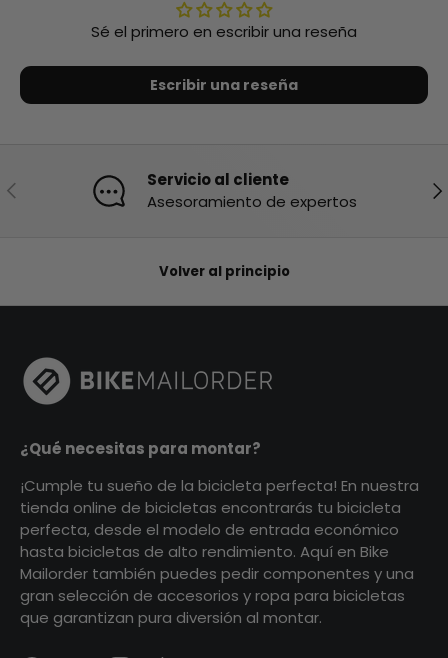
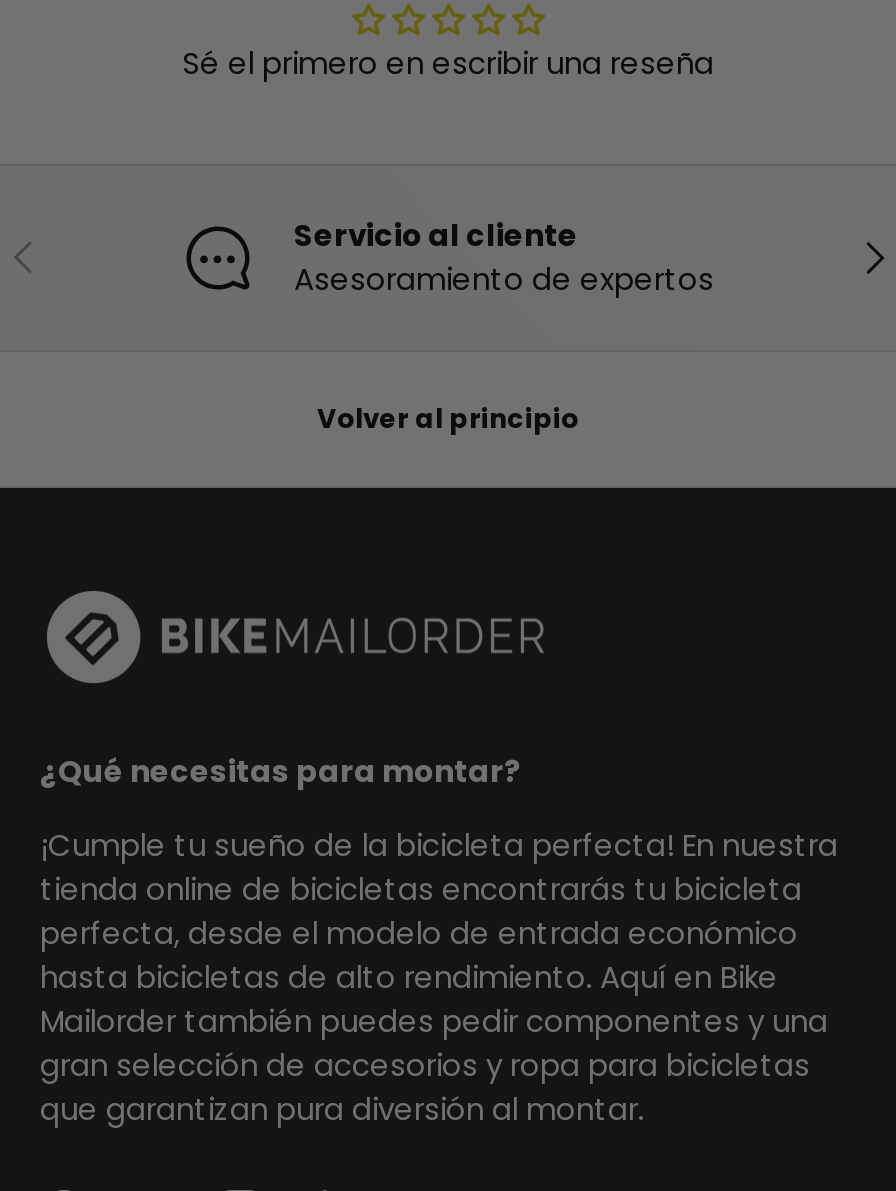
[150,74,298,94] Escribir una reseña -> none

